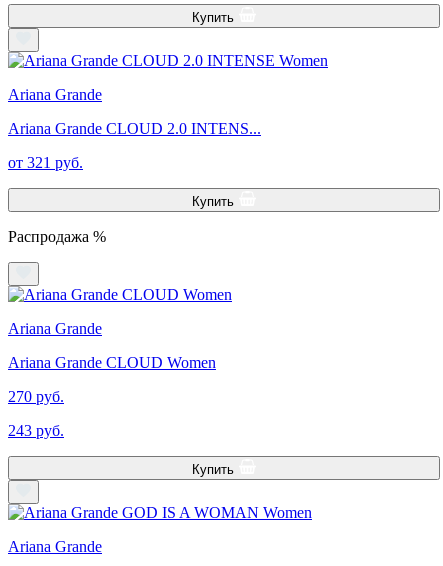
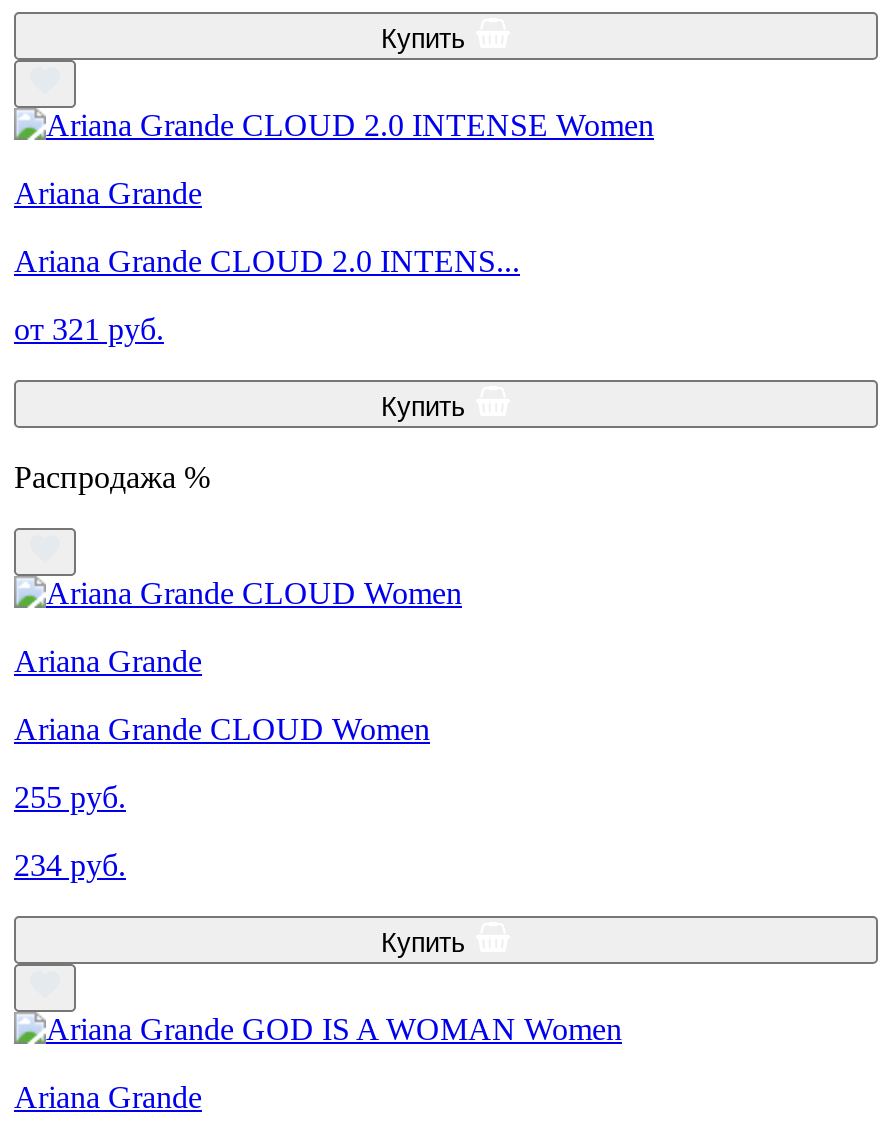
[8,388,64,405] 270 руб. -> [14,780,126,814] 255 руб.
[8,422,64,439] 243 руб. -> [14,848,126,882] 234 руб.

